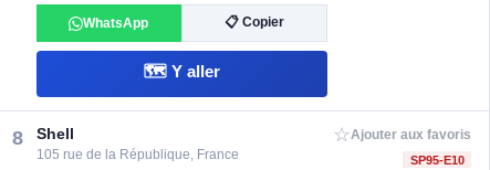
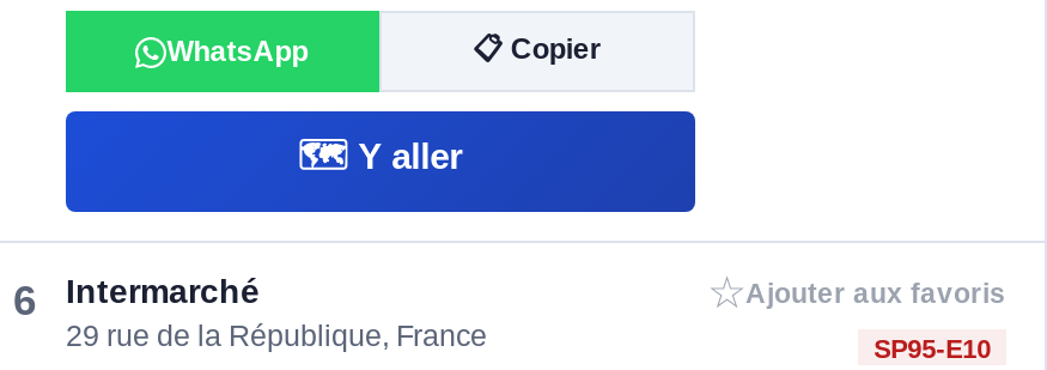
[12,125,239,163] 8 | Shell | 105 rue de la République, France -> [13,272,487,354] 6 | Intermarché | 29 rue de la République, France

